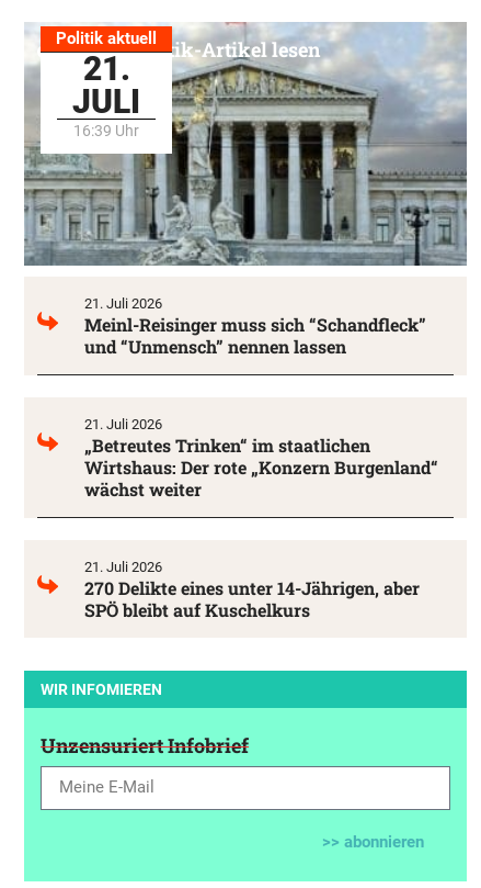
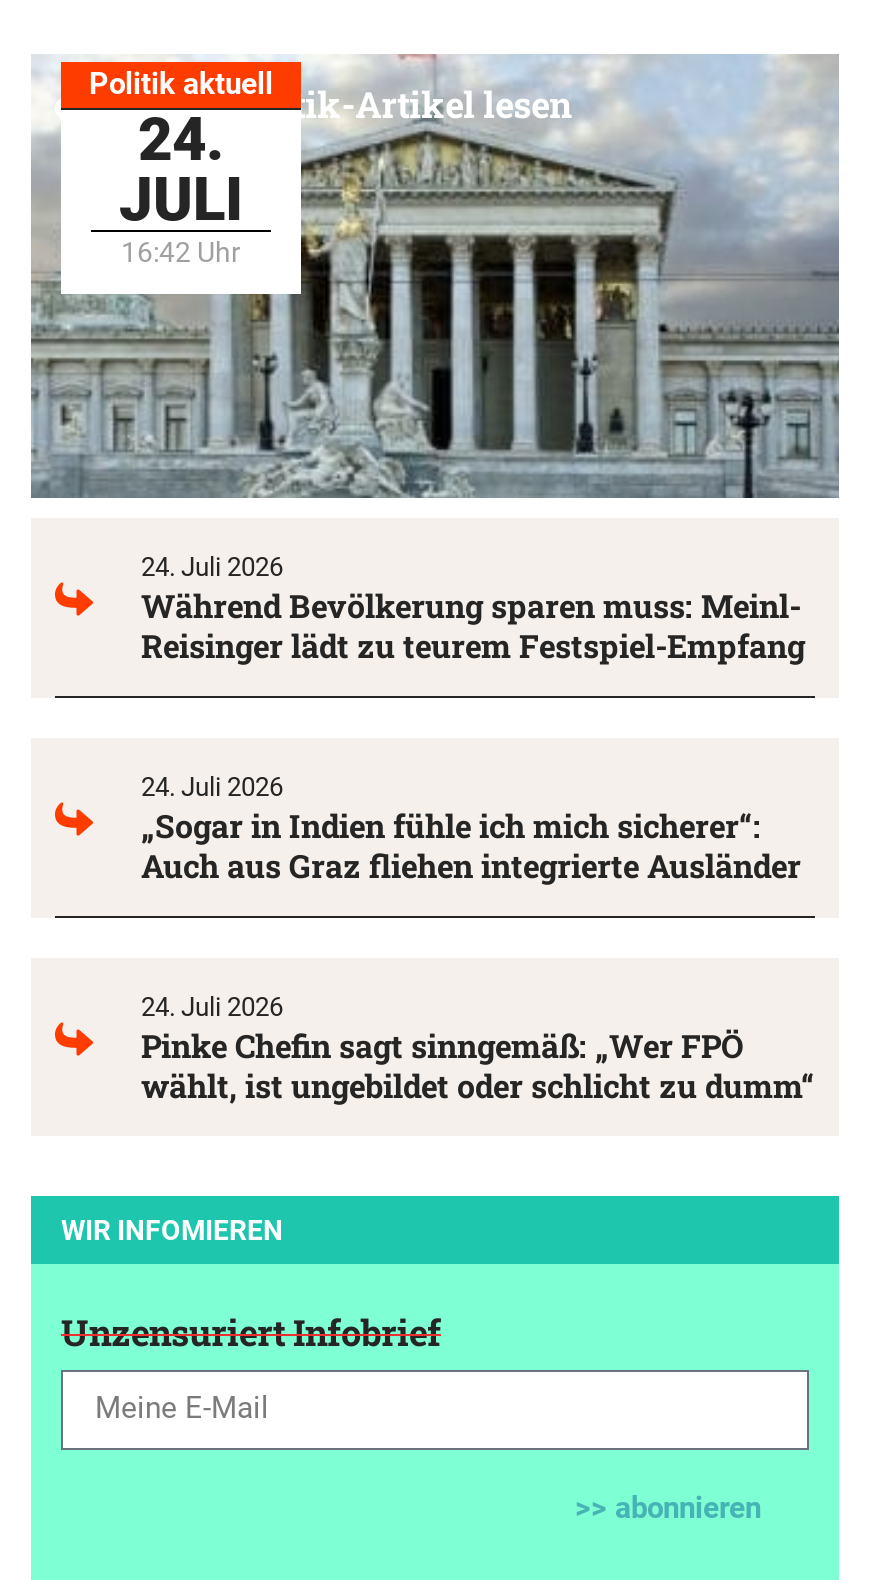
[83,49,130,87] 21. -> [138,103,224,173] 24.
[73,121,139,139] 16:39 Uhr -> [121,235,241,267] 16:42 Uhr
[84,295,426,357] 21. Juli 2026 | Meinl-Reisinger muss sich “Schandfleck” | und “Unmensch” nennen lassen -> [141,551,805,665] 24. Juli 2026 | Während Bevölkerung sparen muss: Meinl- | Reisinger lädt zu teurem Festspiel-Empfang
[84,415,438,500] 21. Juli 2026 | „Betreutes Trinken“ im staatlichen | Wirtshaus: Der rote „Konzern Burgenland“ | wächst weiter -> [141,771,801,885] 24. Juli 2026 | „Sogar in Indien fühle ich mich sicherer“: | Auch aus Graz fliehen integrierte Ausländer
[84,558,420,621] 21. Juli 2026 | 270 Delikte eines unter 14-Jährigen, aber | SPÖ bleibt auf Kuschelkurs -> [141,991,815,1105] 24. Juli 2026 | Pinke Chefin sagt sinngemäß: „Wer FPÖ | wählt, ist ungebildet oder schlicht zu dumm“

